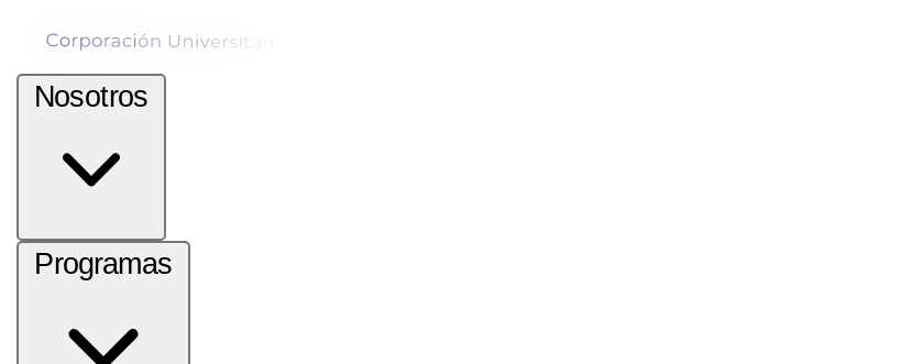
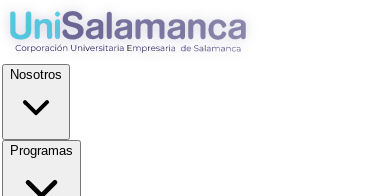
none -> [8,9,247,54] [image]

